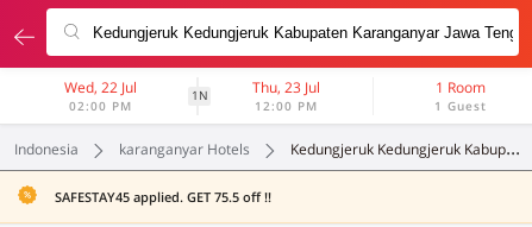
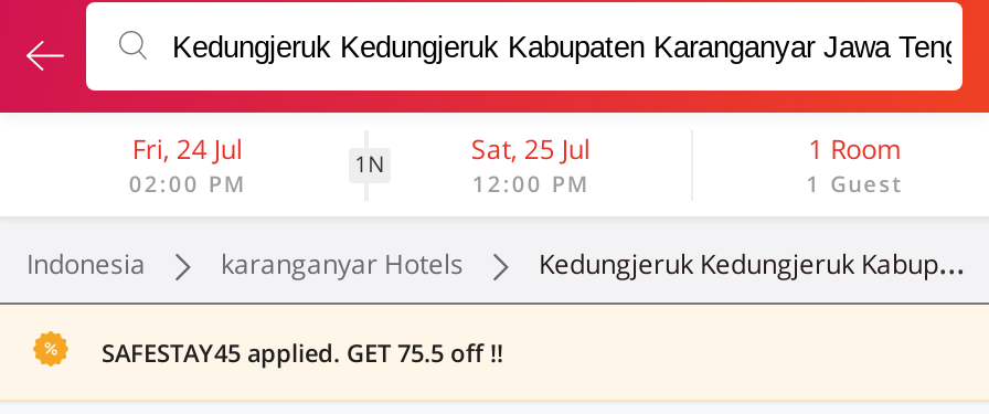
[65,77,137,97] Wed, 22 Jul -> [132,130,243,168] Fri, 24 Jul
[252,77,320,97] Thu, 23 Jul -> [471,130,590,168] Sat, 25 Jul

